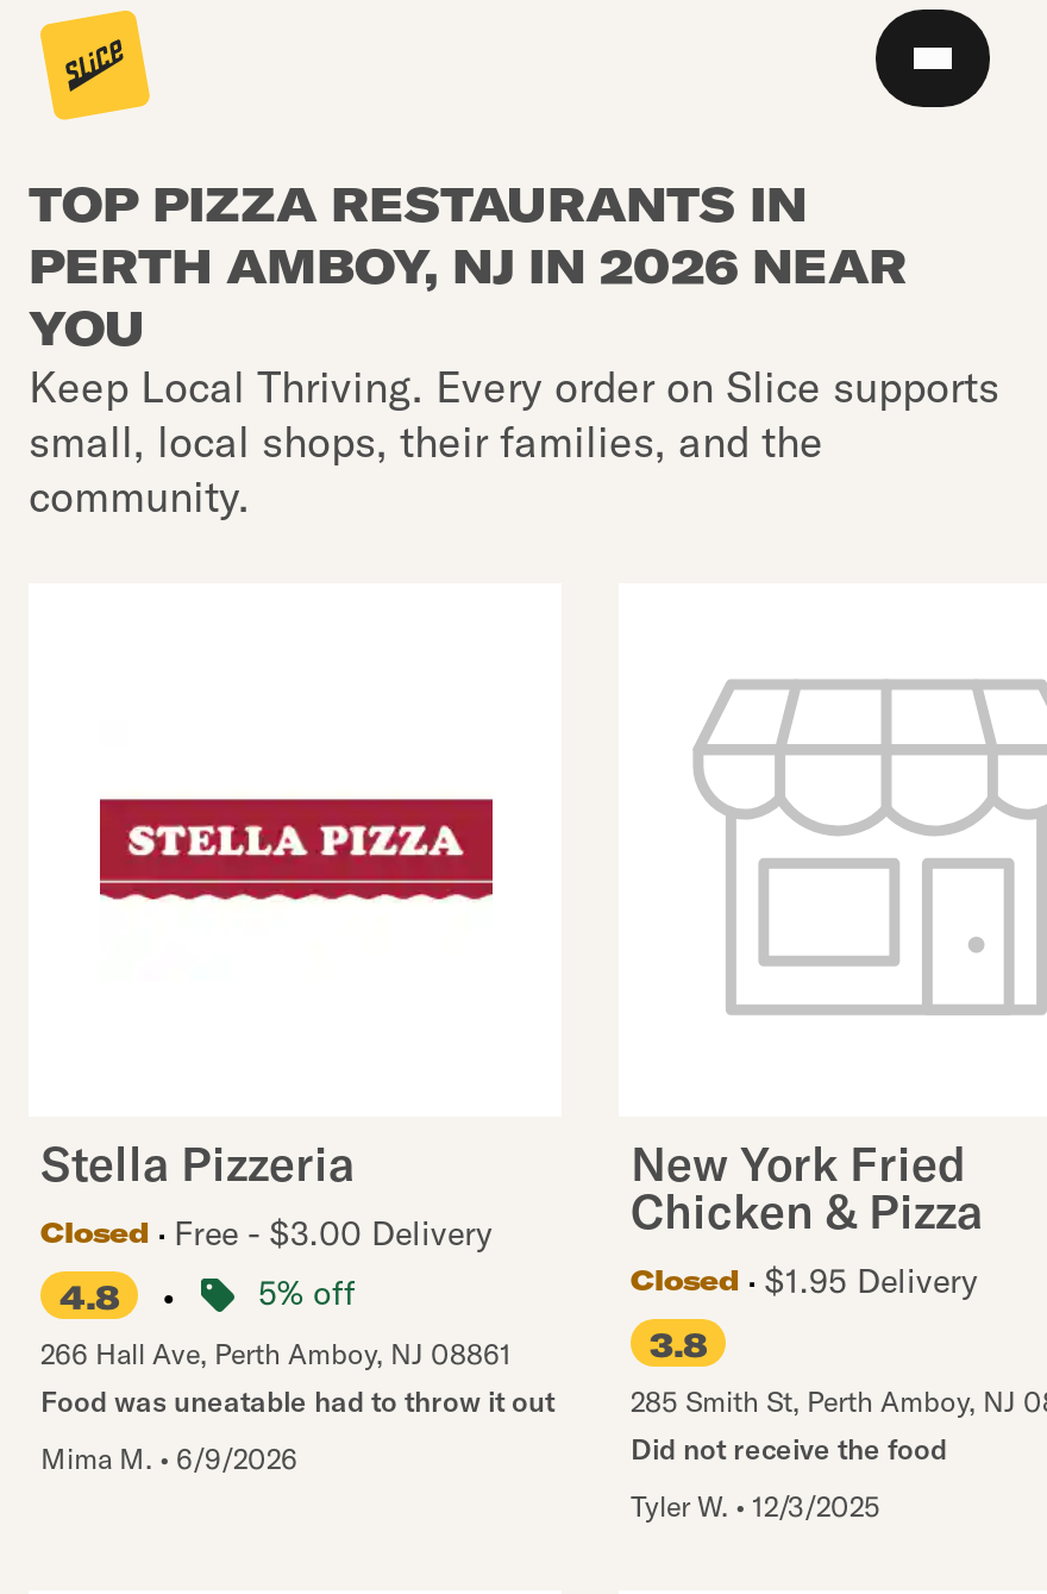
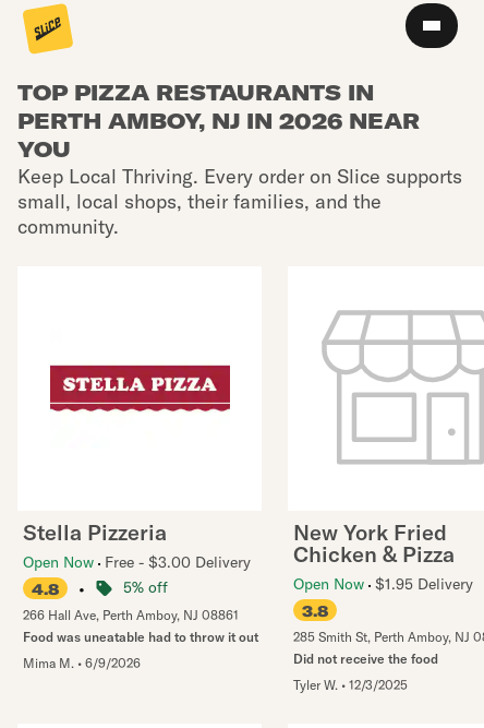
[40,1212,493,1255] Closed | Free - $3.00 Delivery -> [23,552,251,572] Open Now Free - $3.00 Delivery
[631,1259,978,1302] Closed | $1.95 Delivery -> [293,574,473,594] Open Now $1.95 Delivery

